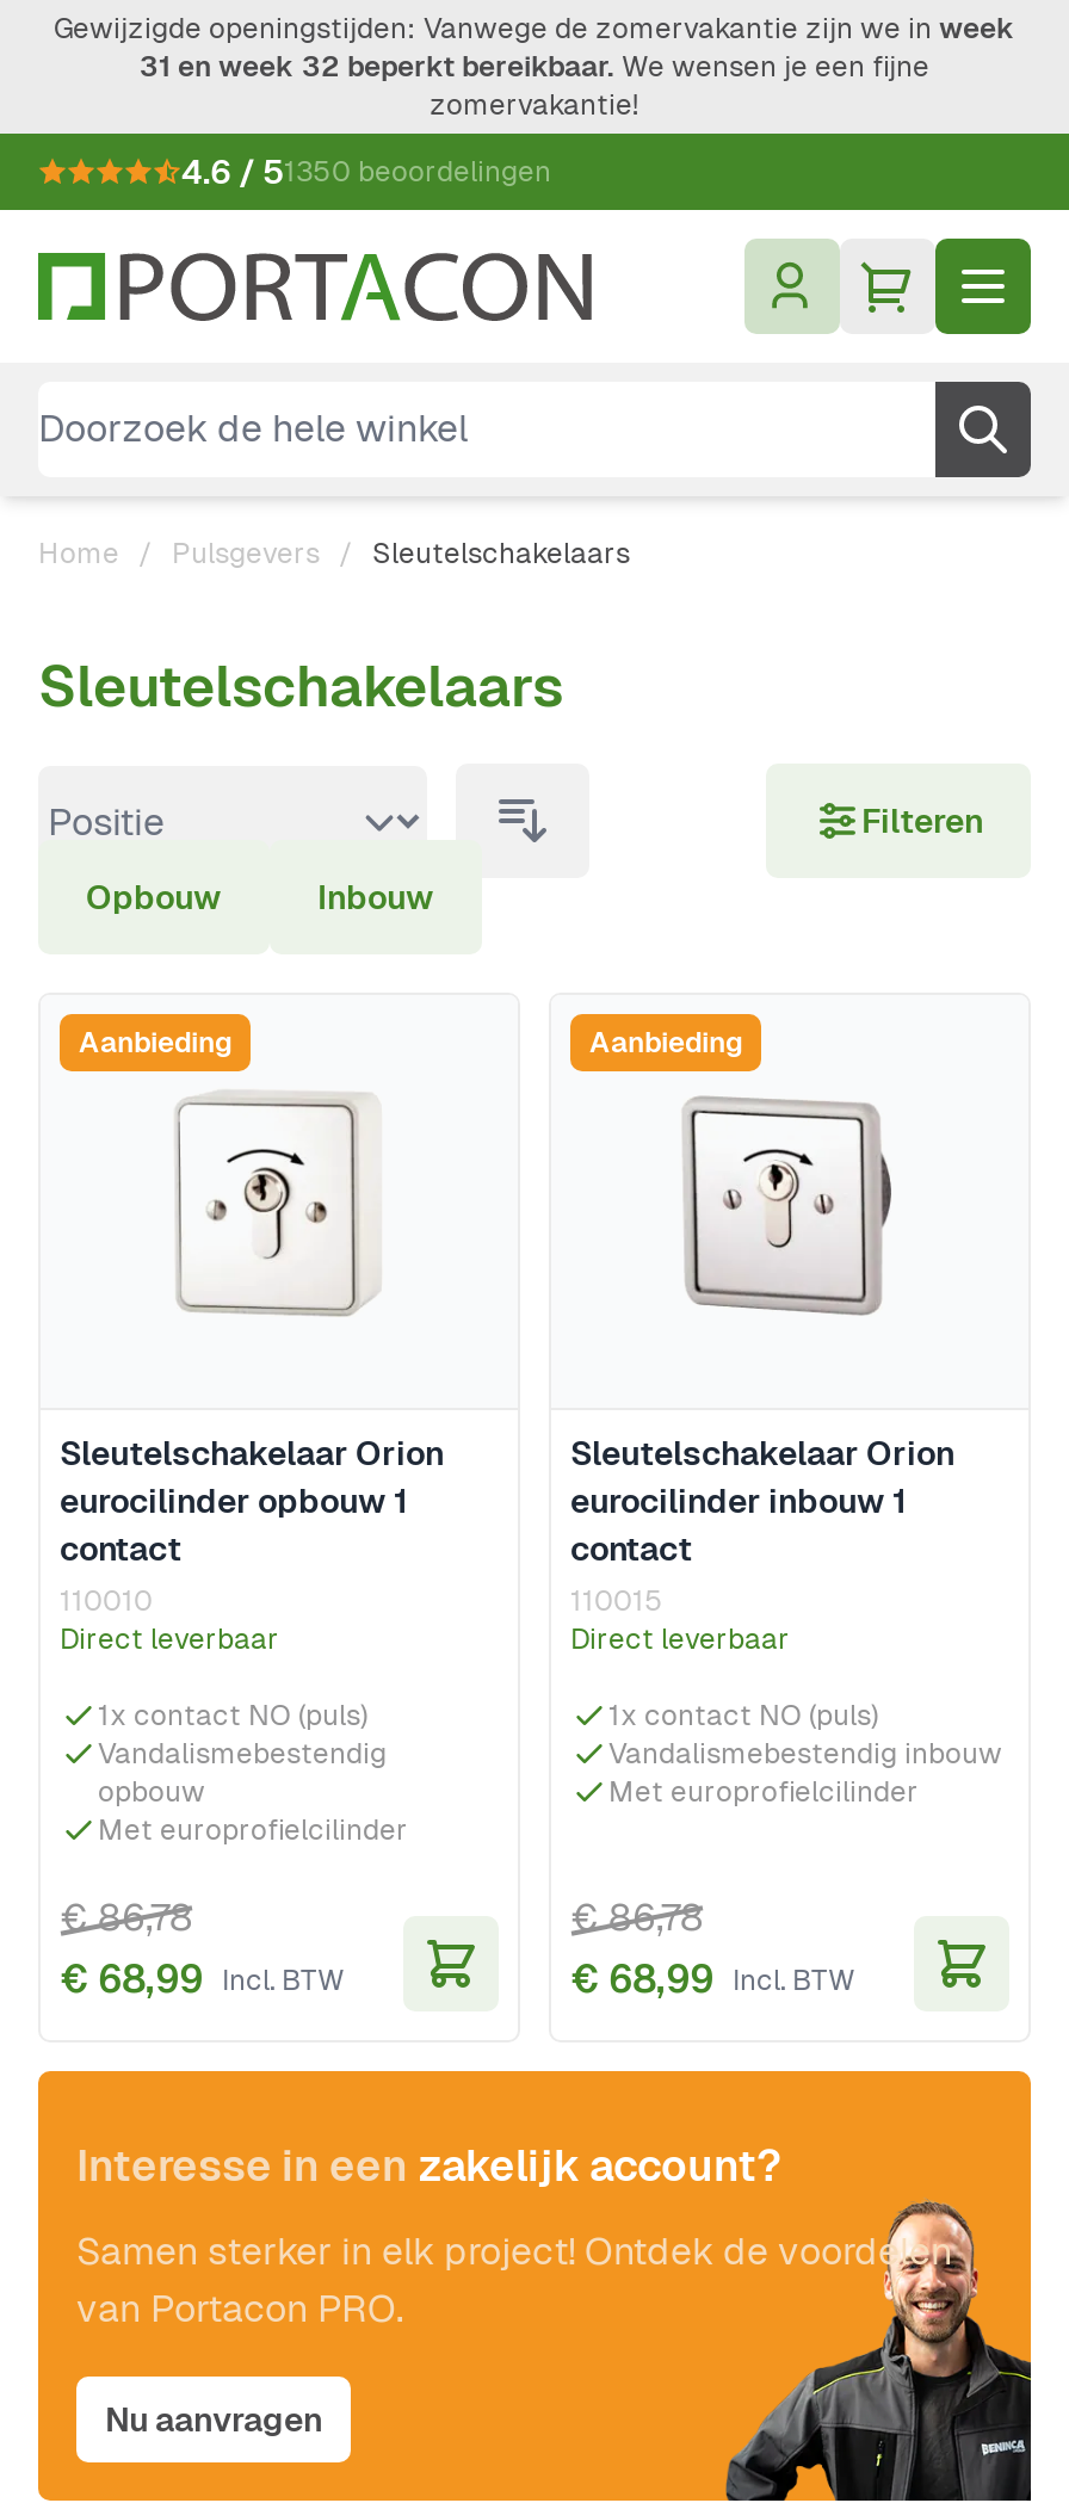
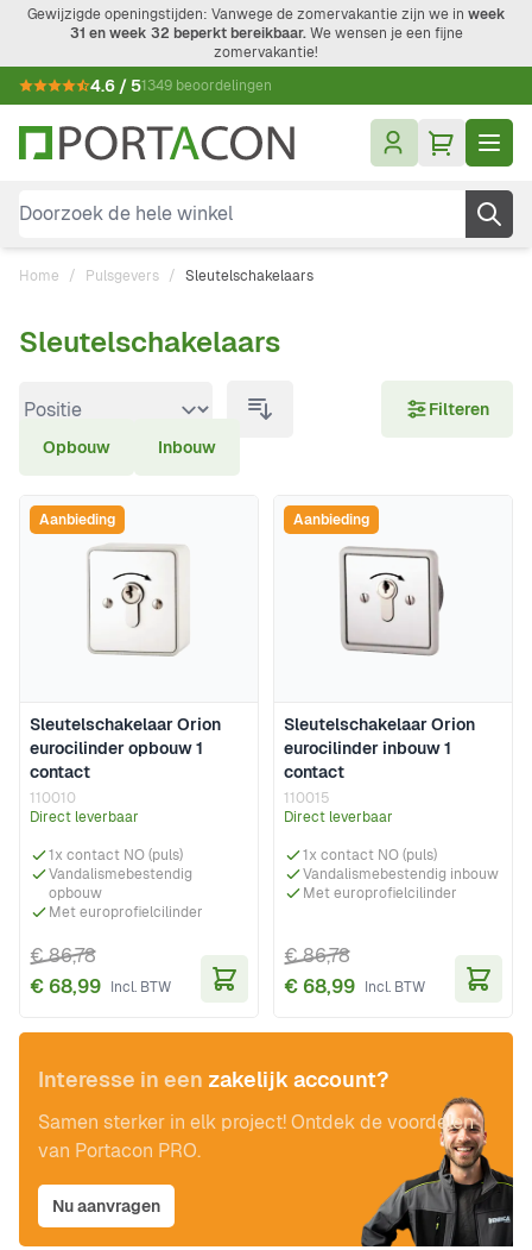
[181,150,551,193] 4.6 / 51350 beoordelingen -> [90,75,272,96] 4.6 / 51349 beoordelingen

